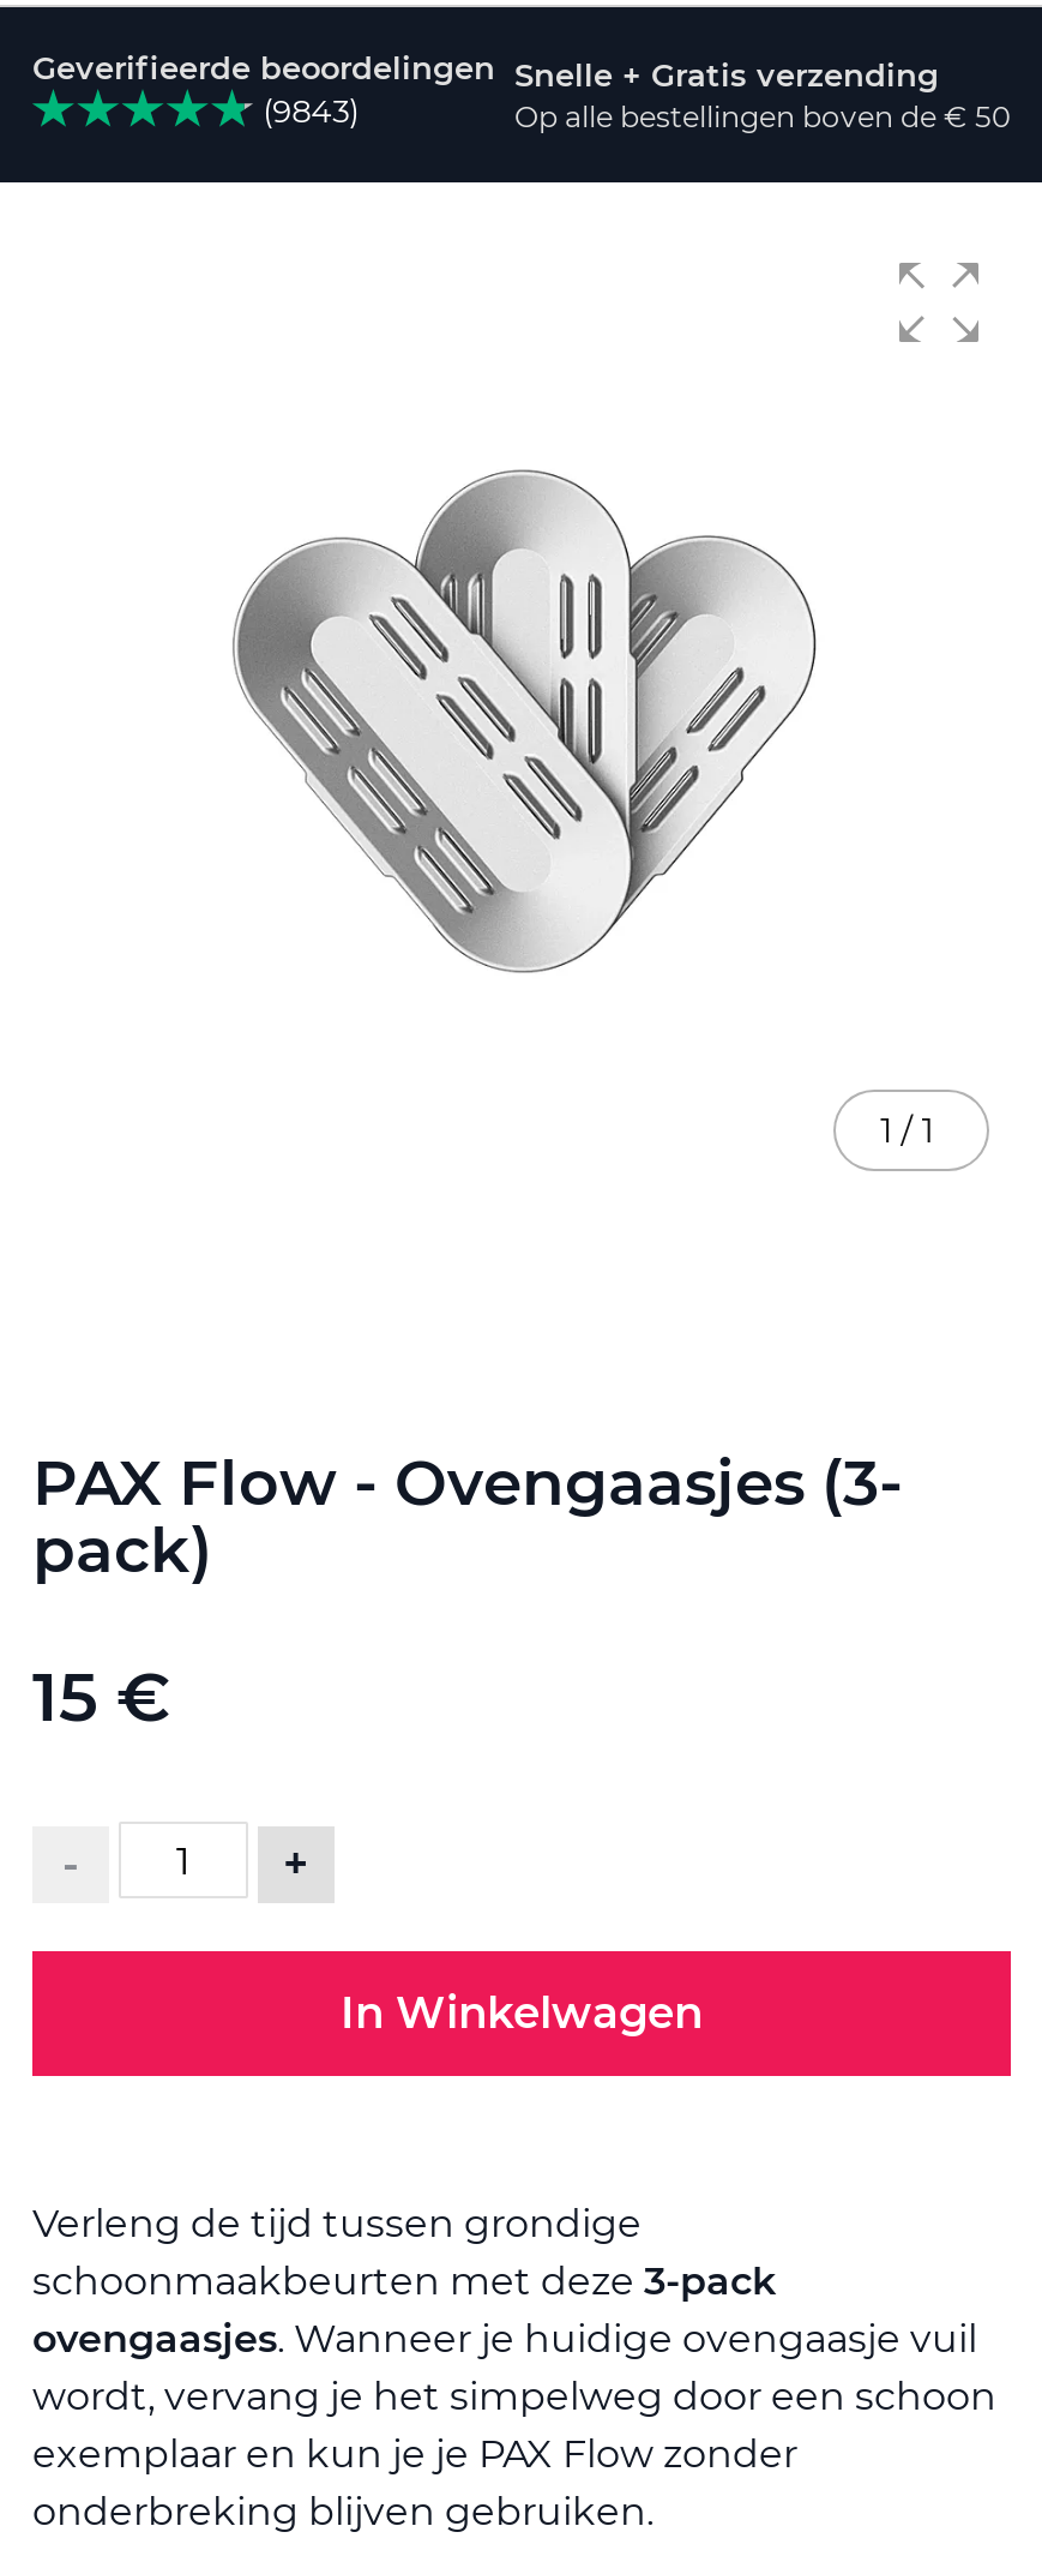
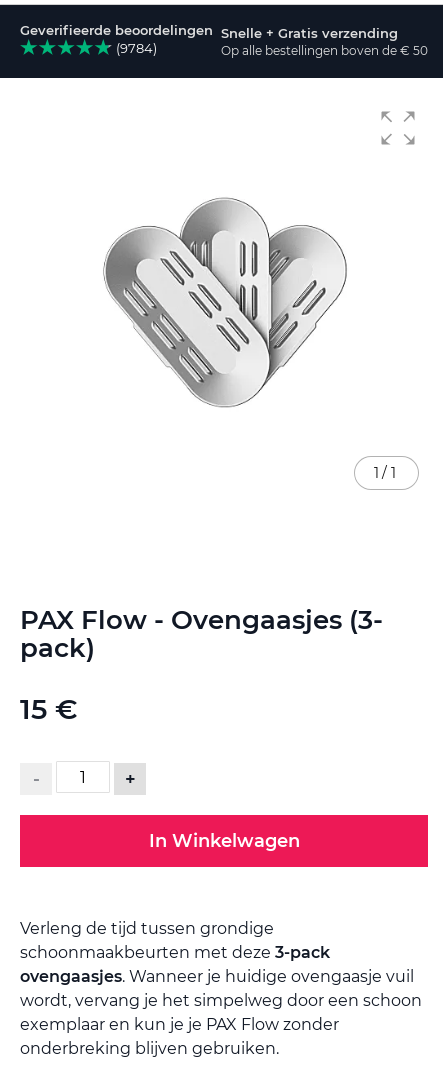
[263,91,359,129] (9843) -> [116,40,157,56] (9784)

